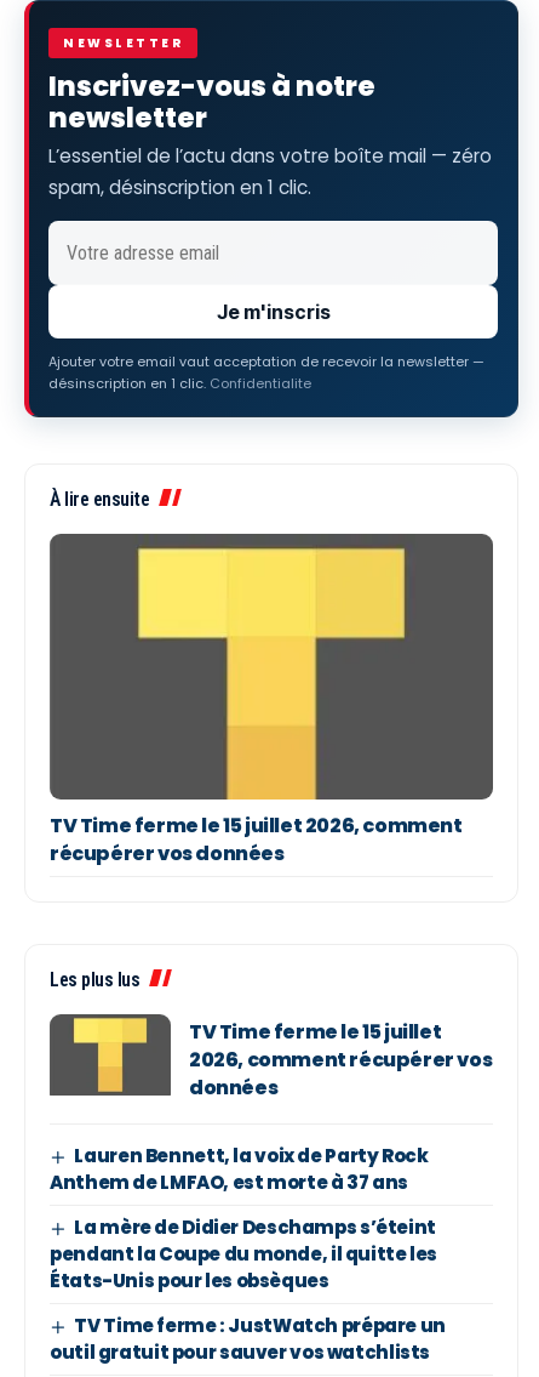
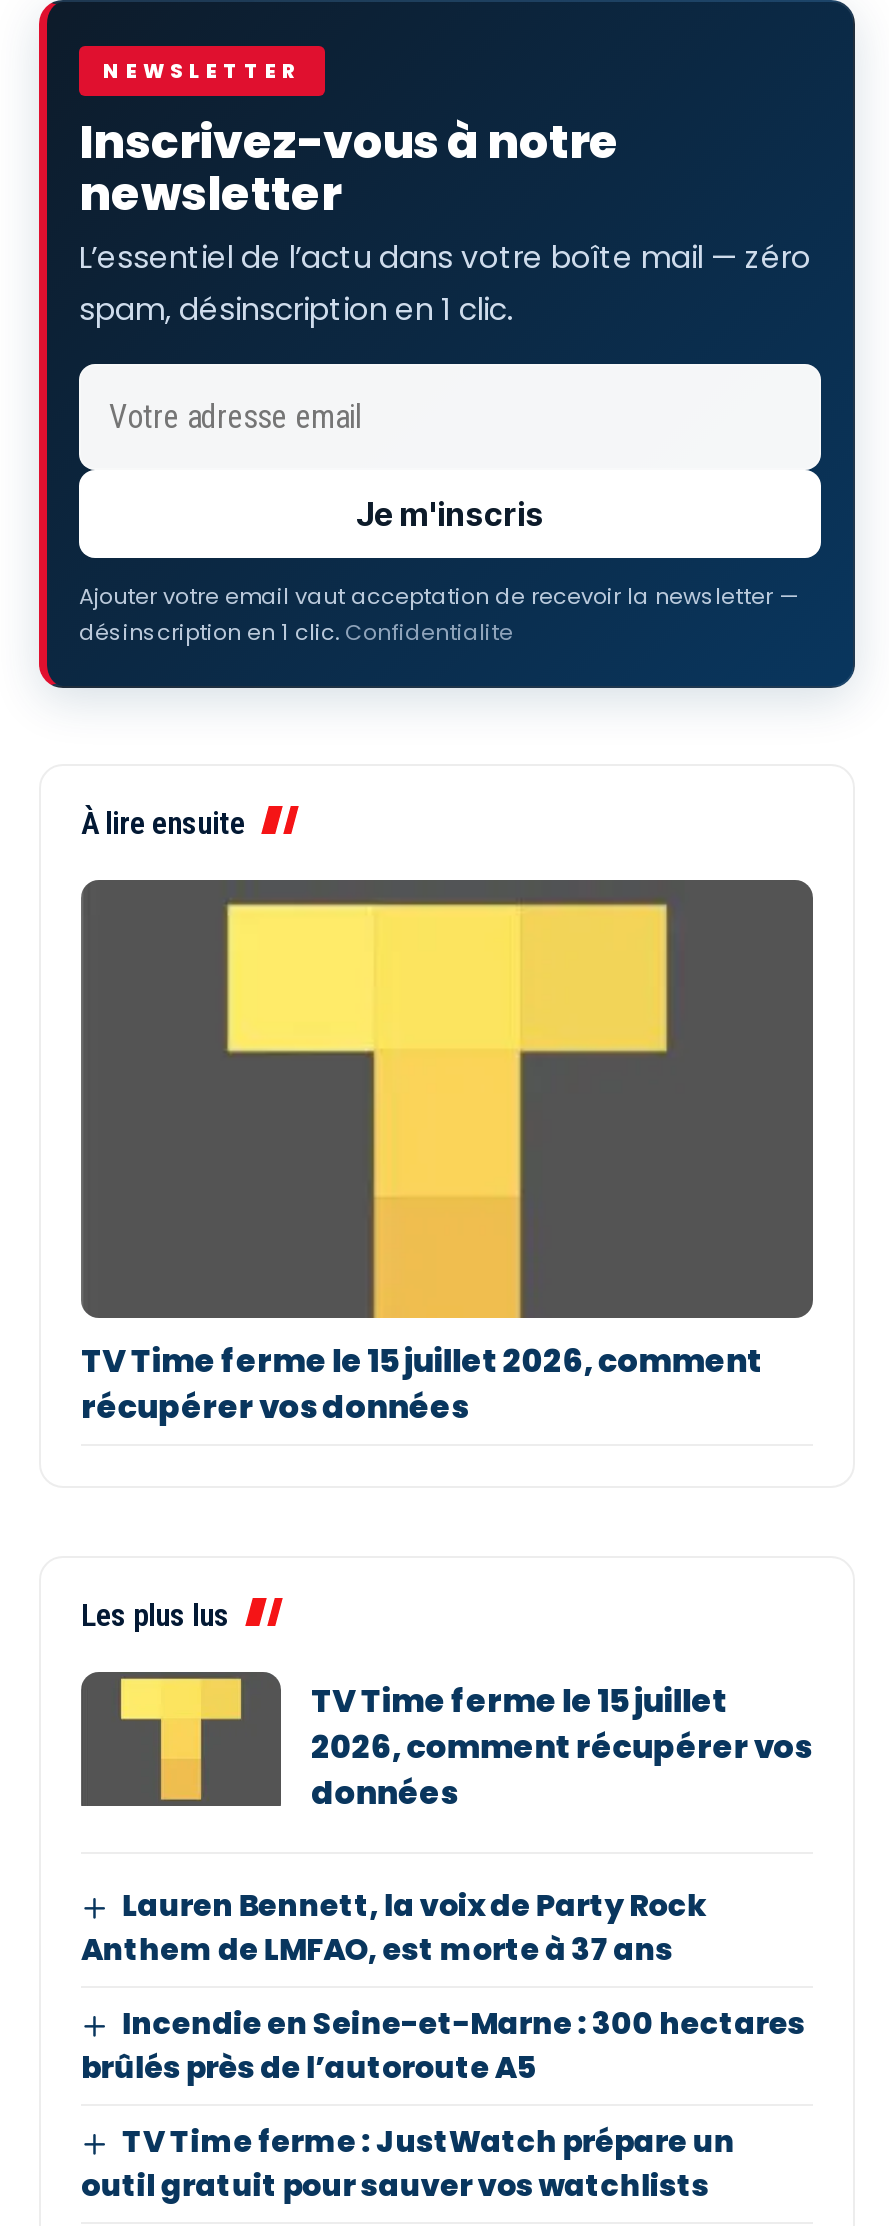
[50,1215,437,1294] La mère de Didier Deschamps s’éteint | pendant la Coupe du monde, il quitte les | États-Unis pour les obsèques -> [81,2003,805,2089] Incendie en Seine-et-Marne : 300 hectares | brûlés près de l’autoroute A5

